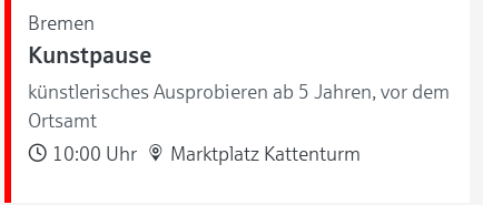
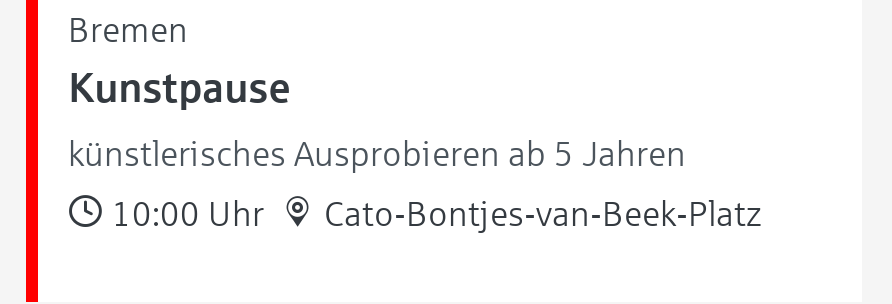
[28,81,450,132] künstlerisches Ausprobieren ab 5 Jahren, vor dem | Ortsamt -> [68,134,686,174] künstlerisches Ausprobieren ab 5 Jahren
[166,143,361,165] Marktplatz Kattenturm -> [316,194,762,234] Cato-Bontjes-van-Beek-Platz

